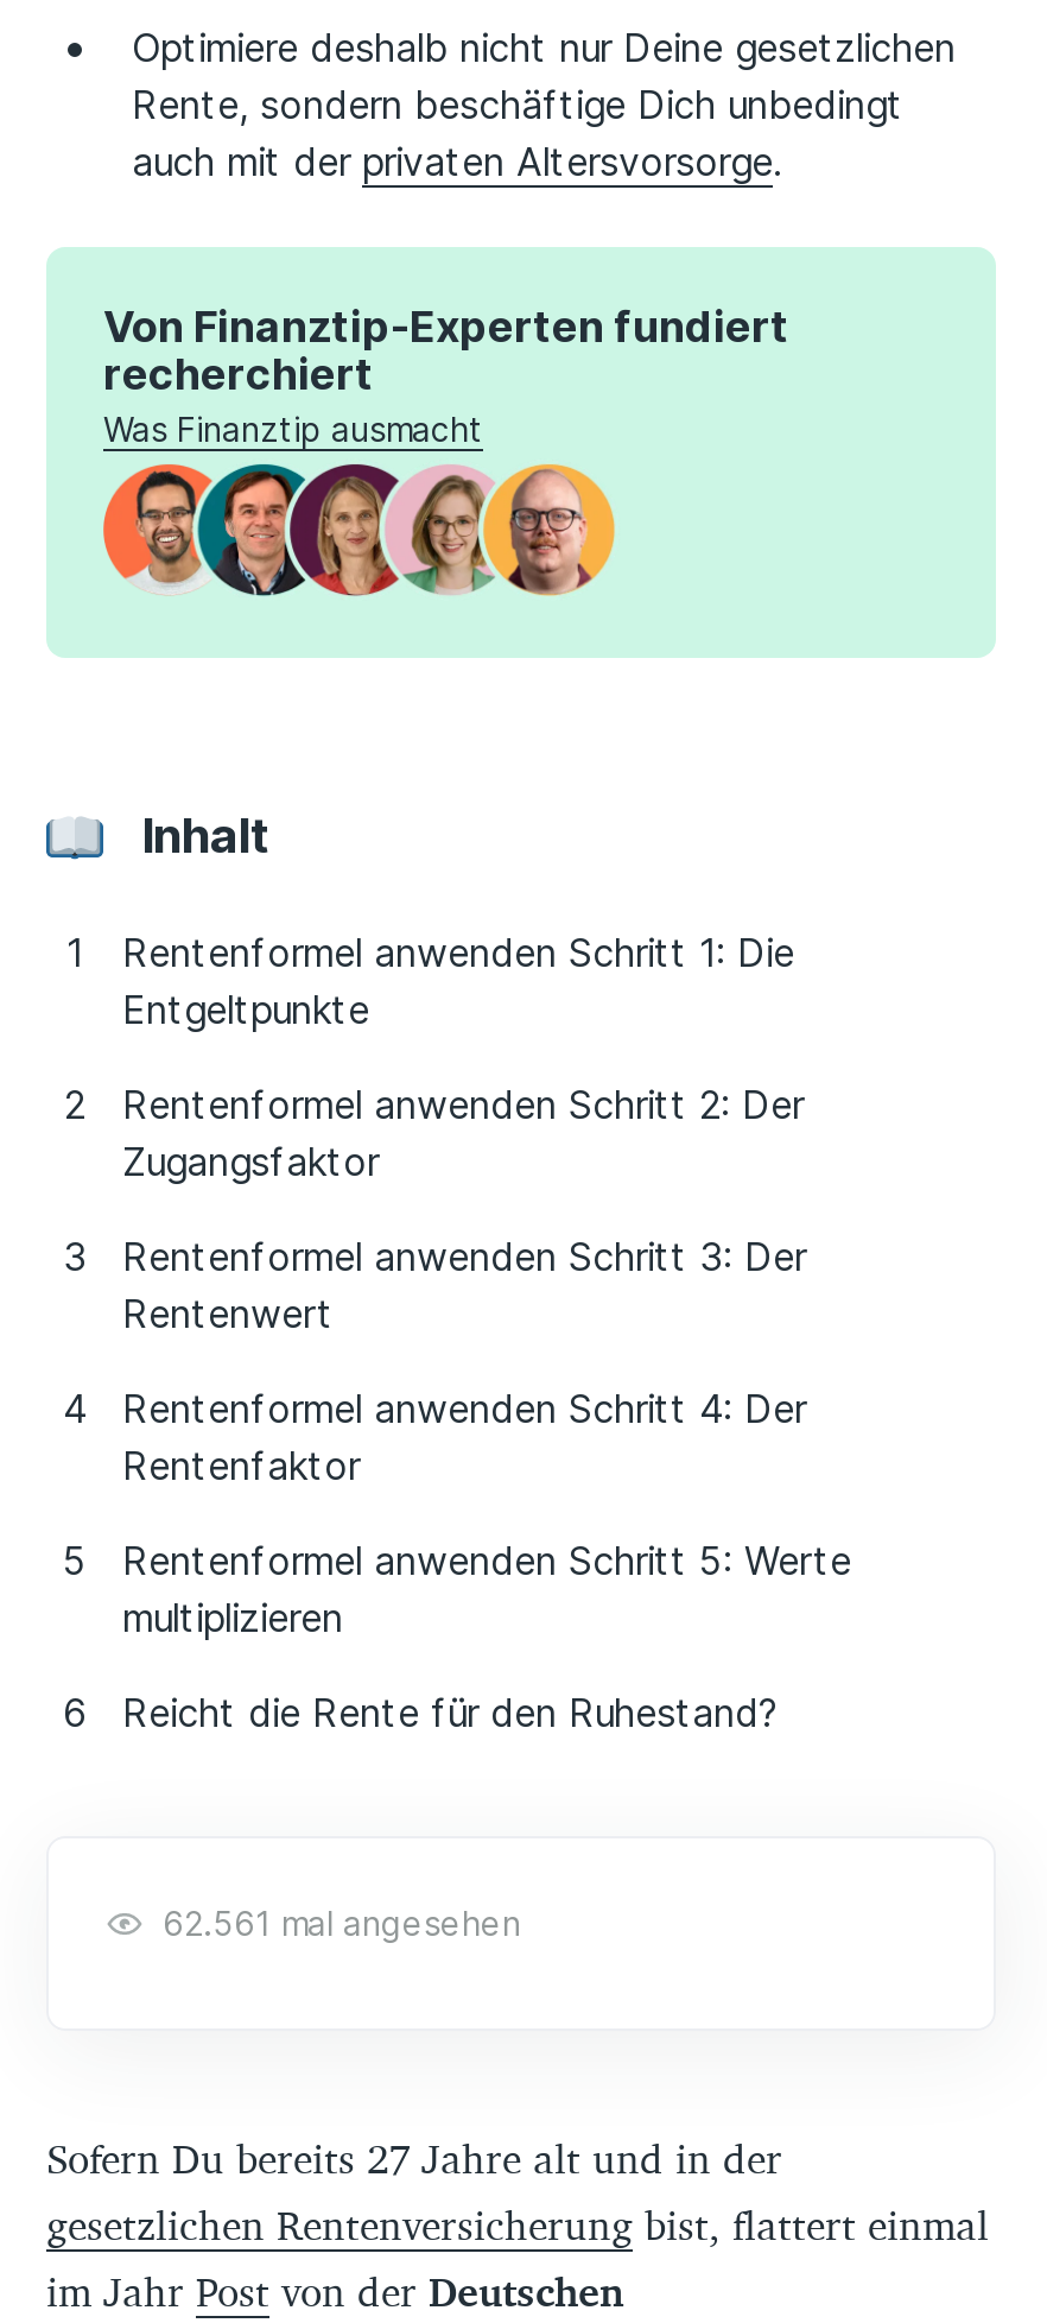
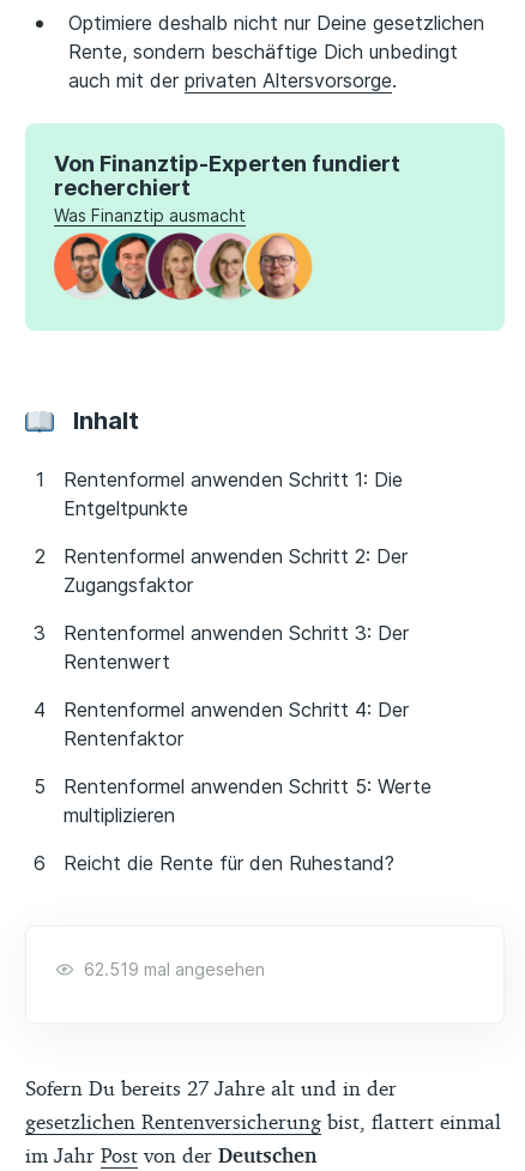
[163,1902,521,1943] 62.561 mal angesehen -> [84,959,265,979] 62.519 mal angesehen

